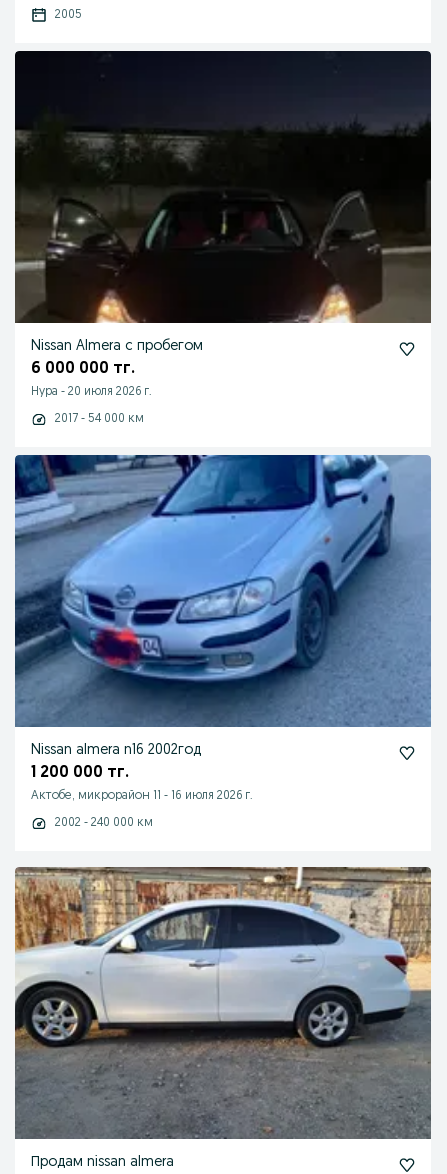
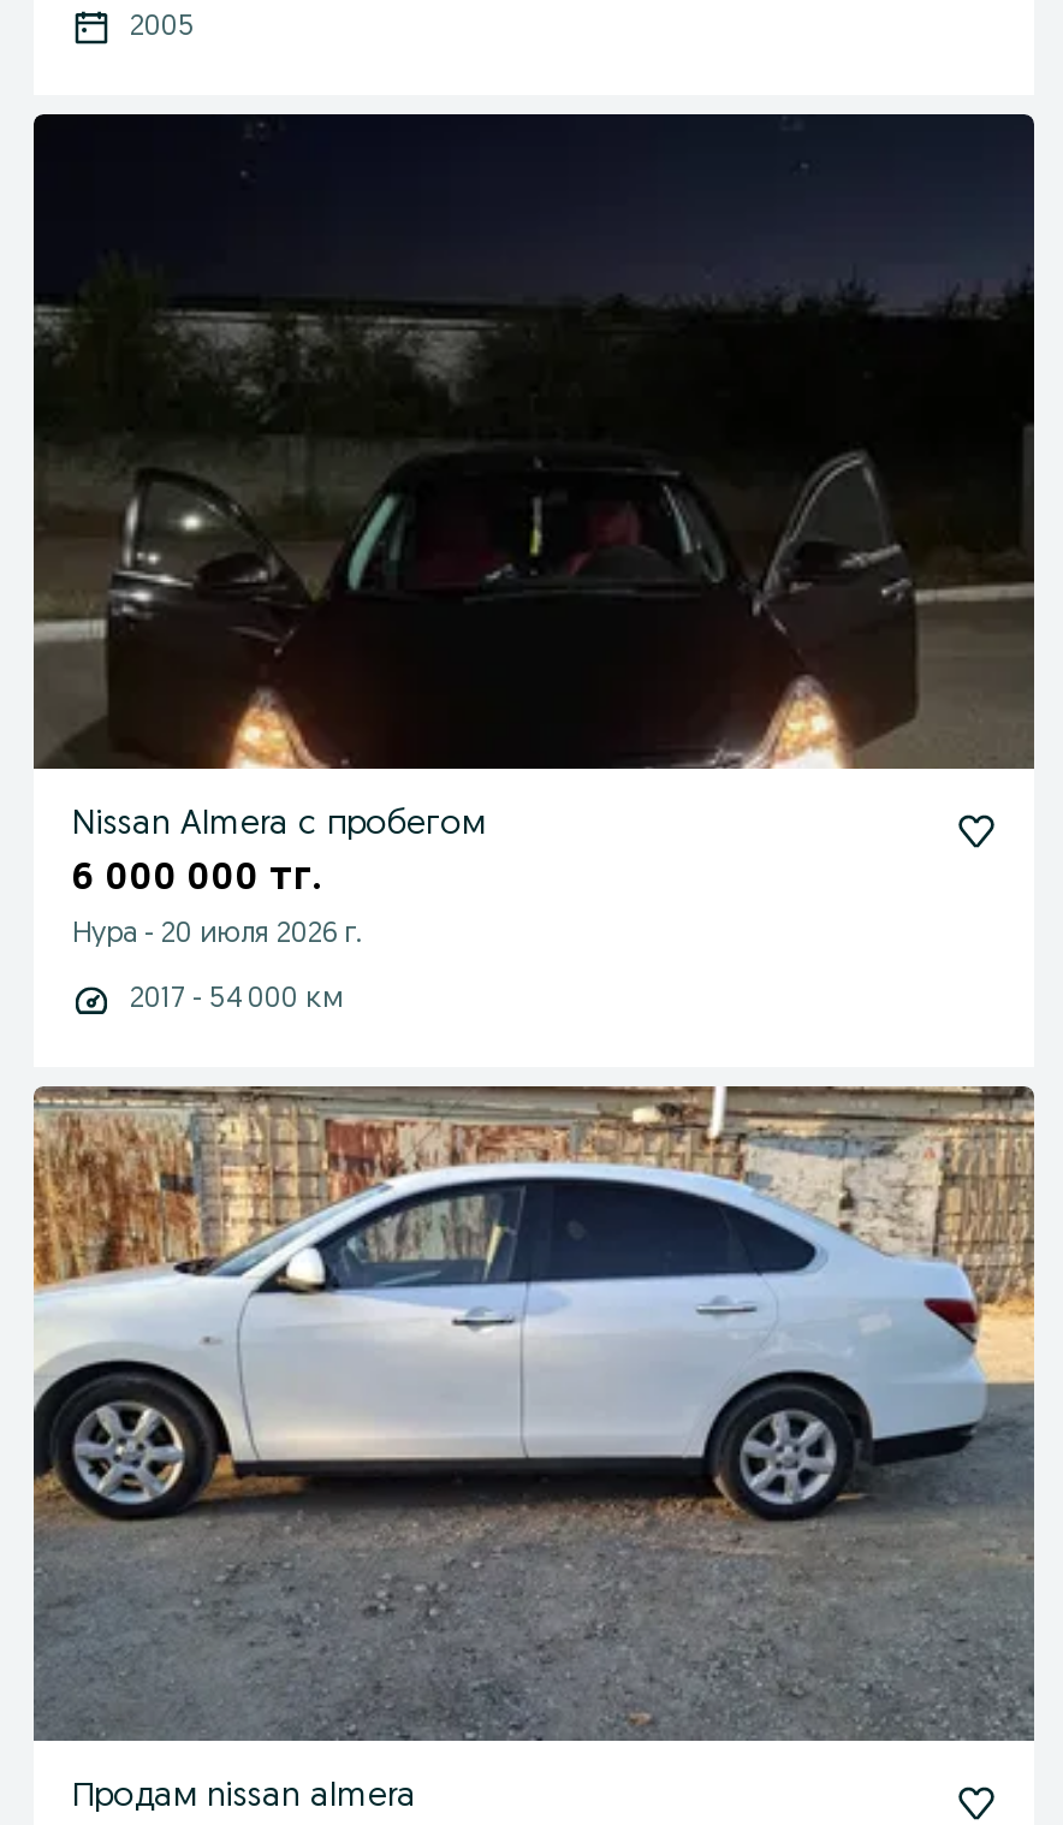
[14,454,431,829] [image] | Nissan almera n16 2002год | 1 200 000 тг. | Актобе, микрорайон 11 - 16 июля 2026 г. | 2002 - 240 000 км -> none

